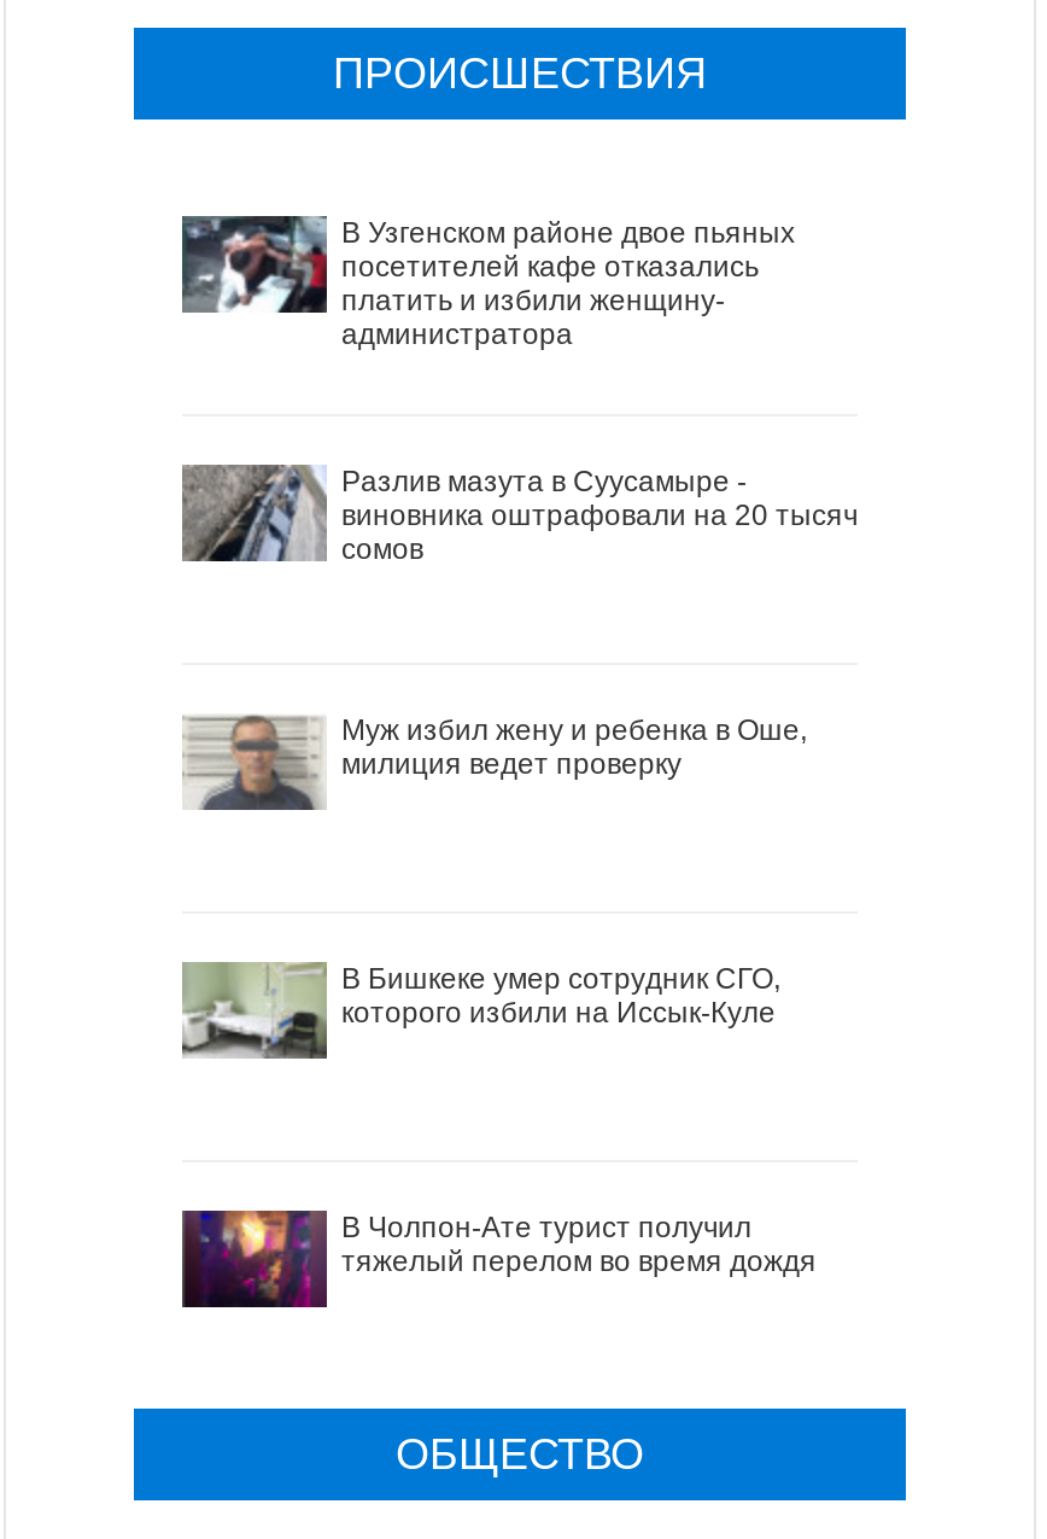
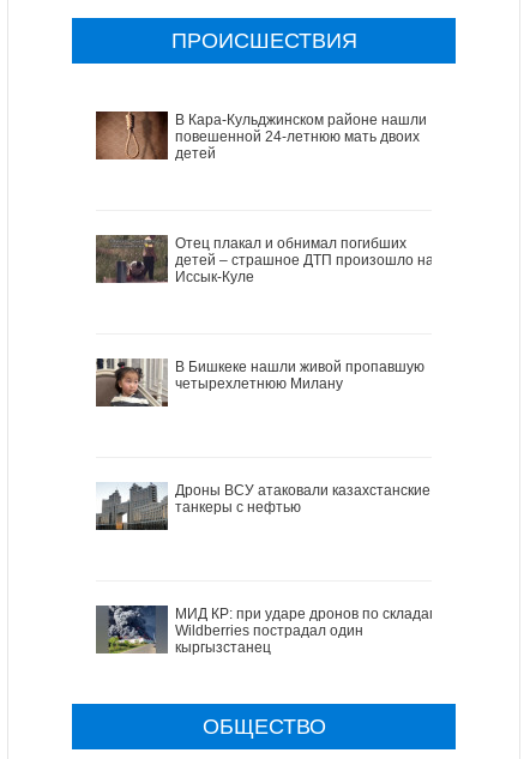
[182,216,795,351] [image] | В Узгенском районе двое пьяных | посетителей кафе отказались | платить и избили женщину- | администратора -> [96,111,427,162] [image] | В Кара-Кульджинском районе нашли | повешенной 24-летнюю мать двоих | детей
[182,464,858,566] [image] | Разлив мазута в Суусамыре - | виновника оштрафовали на 20 тысяч | сомов -> [97,235,434,285] [image] | Отец плакал и обнимал погибших | детей – страшное ДТП произошло на | Иссык-Куле
[182,713,807,810] [image] | Муж избил жену и ребенка в Оше, | милиция ведет проверку -> [95,357,424,408] [image] | В Бишкеке нашли живой пропавшую | четырехлетнюю Милану
[182,962,780,1059] [image] | В Бишкеке умер сотрудник СГО, | которого избили на Иссык-Куле -> [96,482,430,531] [image] | Дроны ВСУ атаковали казахстанские | танкеры с нефтью
[185,1208,817,1310] [image] | В Чолпон-Ате турист получил | тяжелый перелом во время дождя -> [96,604,439,656] [image] | МИД КР: при ударе дронов по складам | Wildberries пострадал один | кыргызстанец

